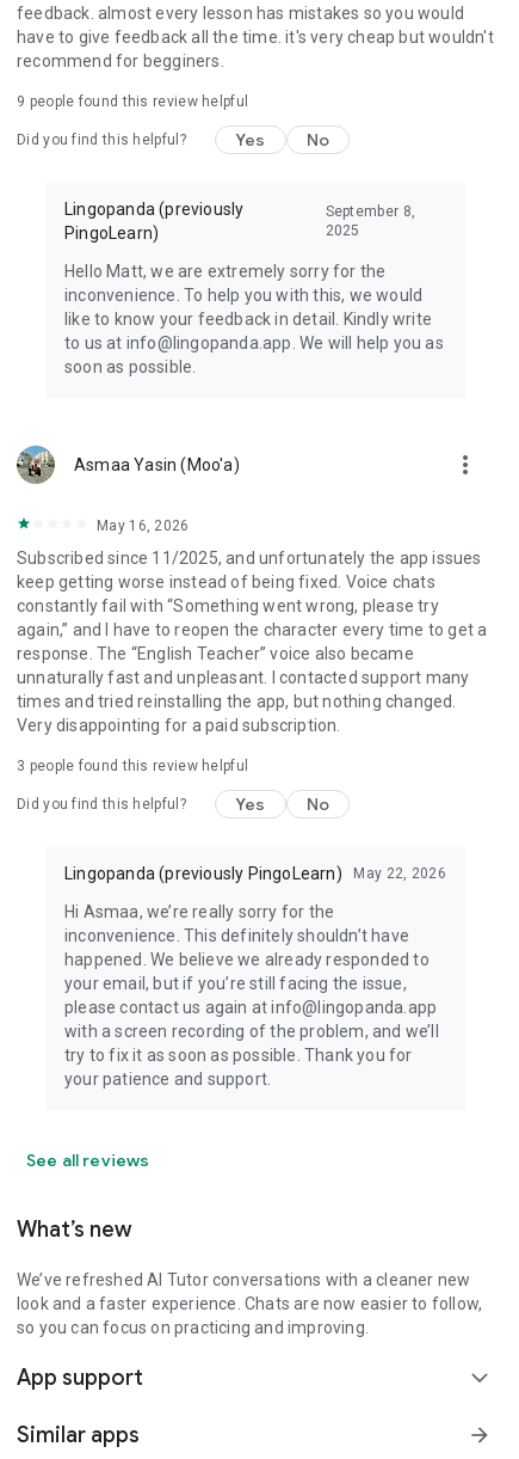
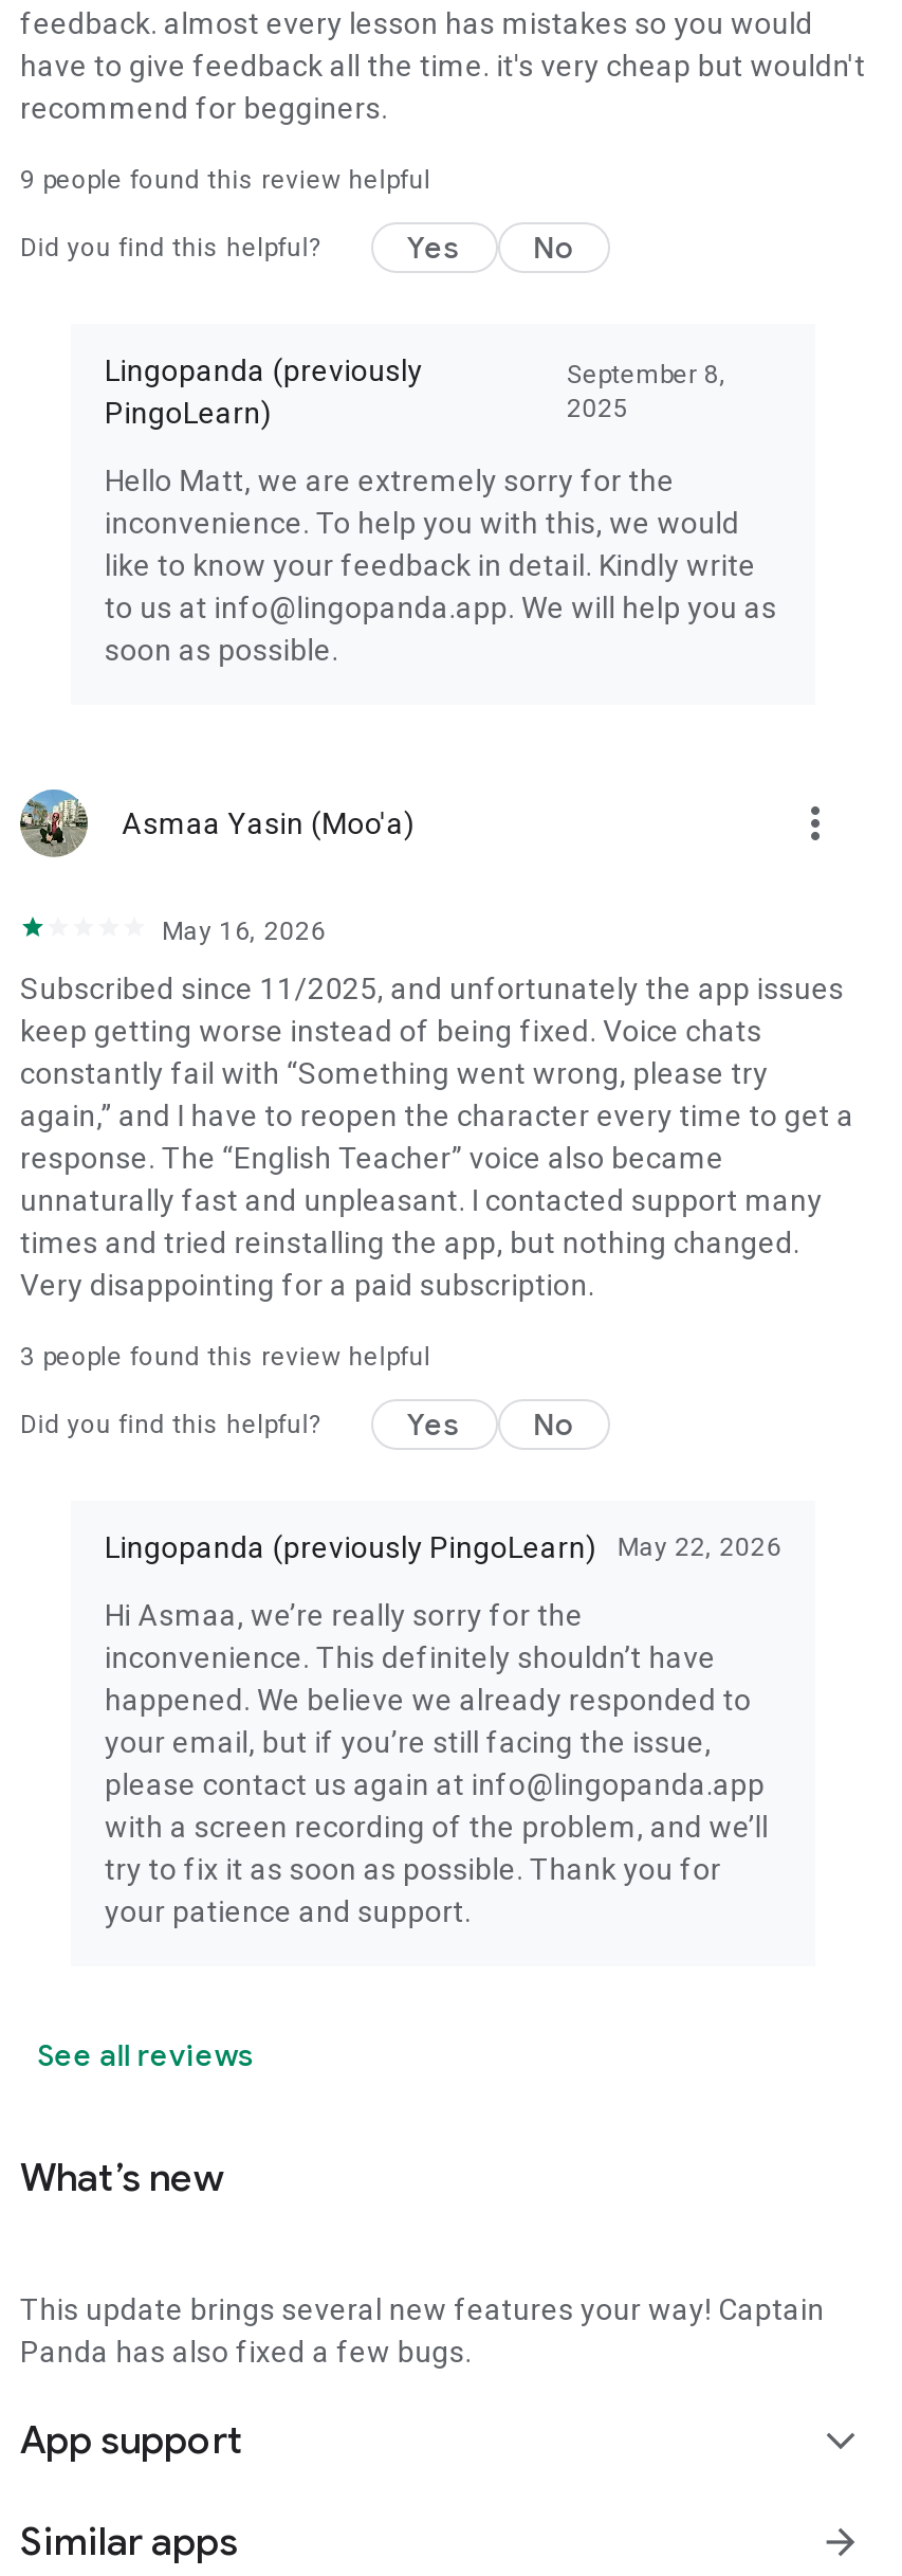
[17,1270,482,1337] We’ve refreshed AI Tutor conversations with a cleaner new | look and a faster experience. Chats are now easier to follow, | so you can focus on practicing and improving. -> [20,2292,825,2369] This update brings several new features your way! Captain | Panda has also fixed a few bugs.

